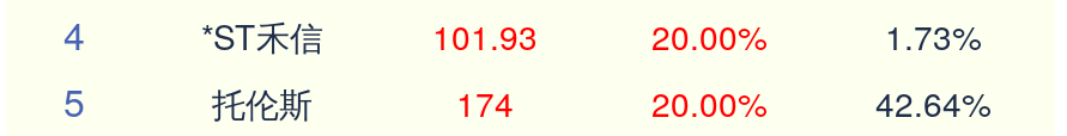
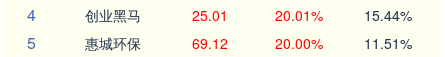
[201,12,981,60] *ST禾信 | 101.93 | 20.00% | 1.73% -> [85,5,411,25] 创业黑马 | 25.01 | 20.01% | 15.44%
[212,79,514,126] 托伦斯 | 174 -> [85,33,227,53] 惠城环保 | 69.12
[875,79,990,126] 42.64% -> [363,33,411,53] 11.51%

